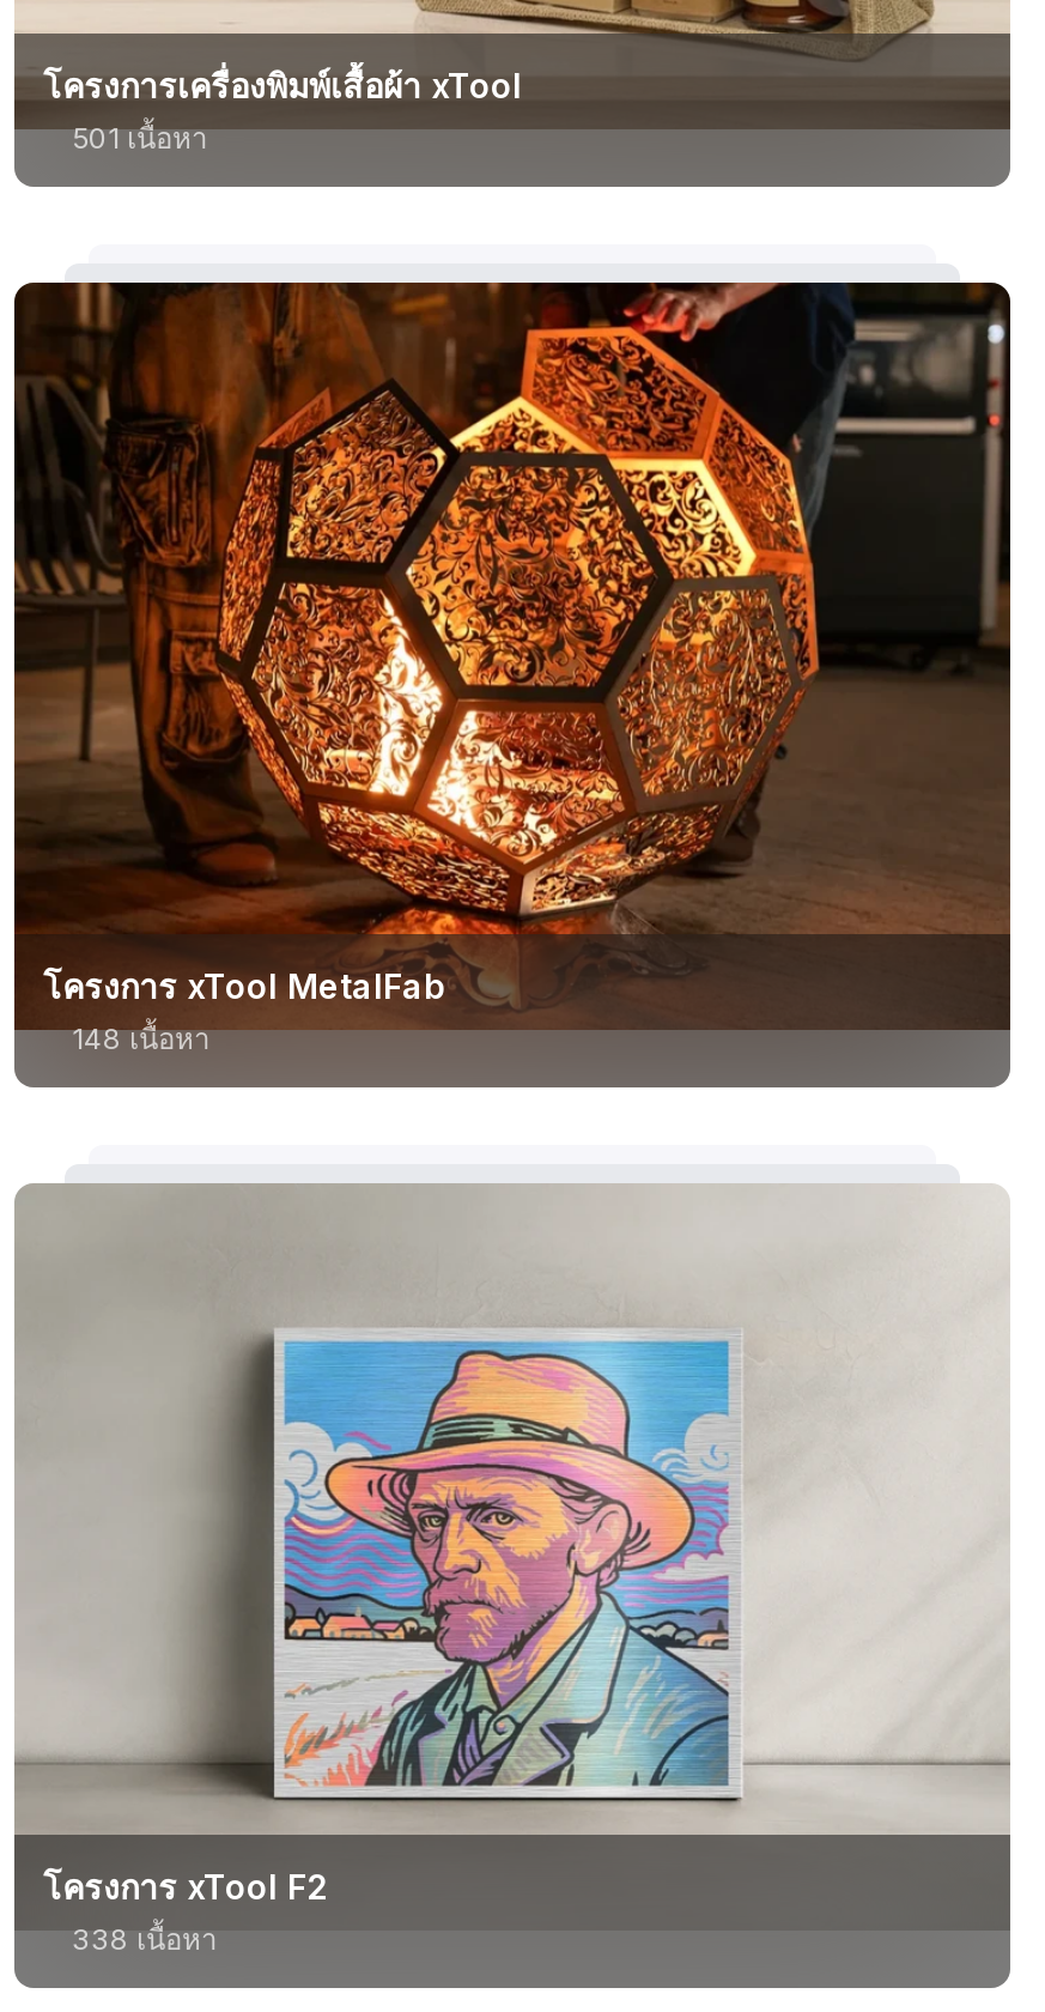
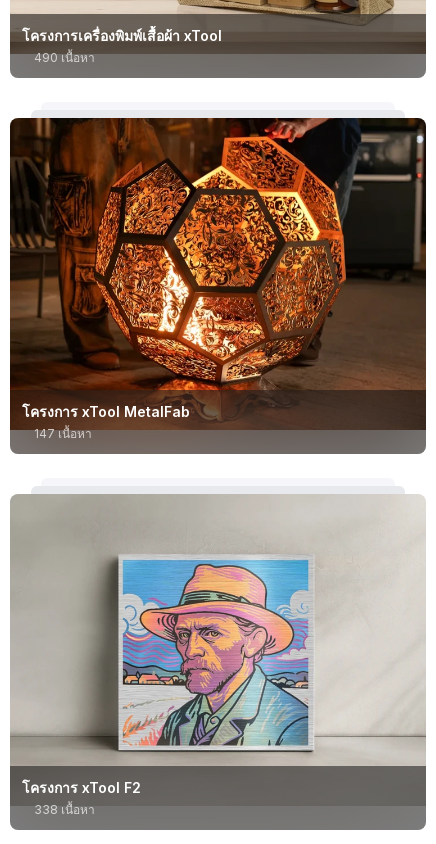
[72,120,208,156] 501 เนื้อหา -> [34,50,95,65] 490 เนื้อหา
[72,1020,211,1056] 148 เนื้อหา -> [34,426,92,441] 147 เนื้อหา

